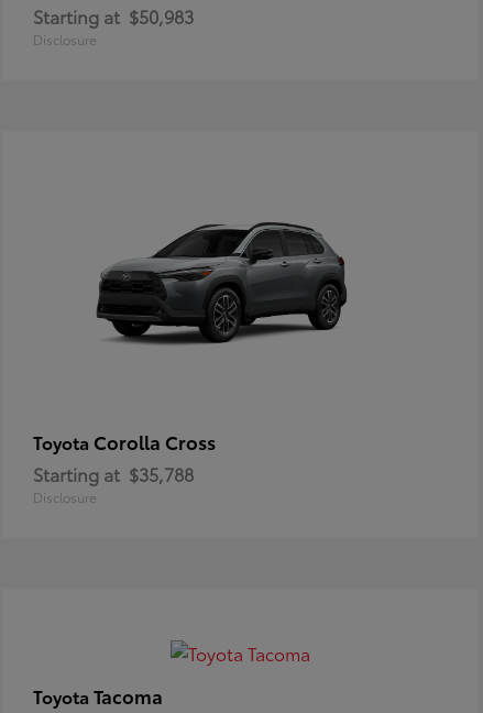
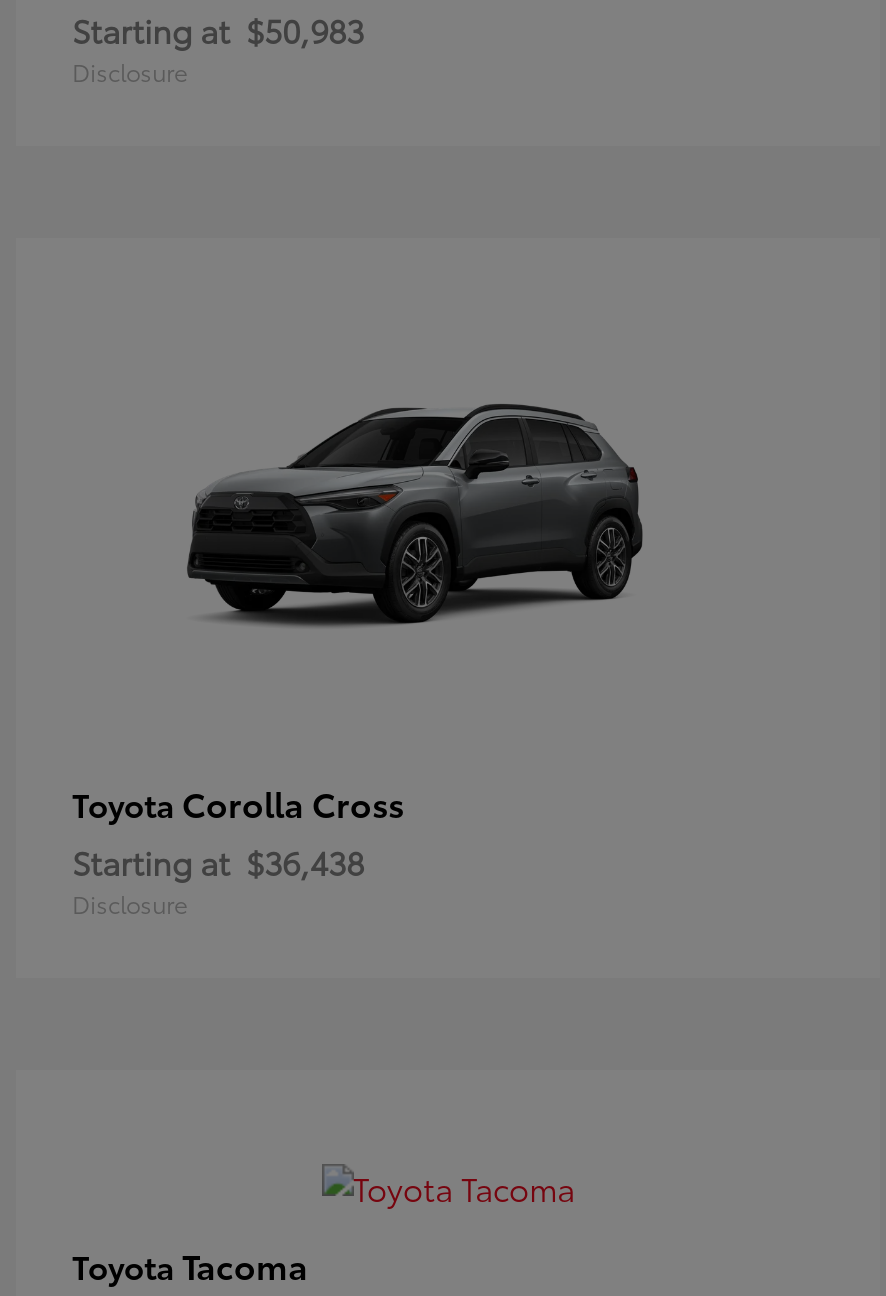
[33,461,194,486] Starting at $35,788 -> [72,838,364,884] Starting at $36,438

